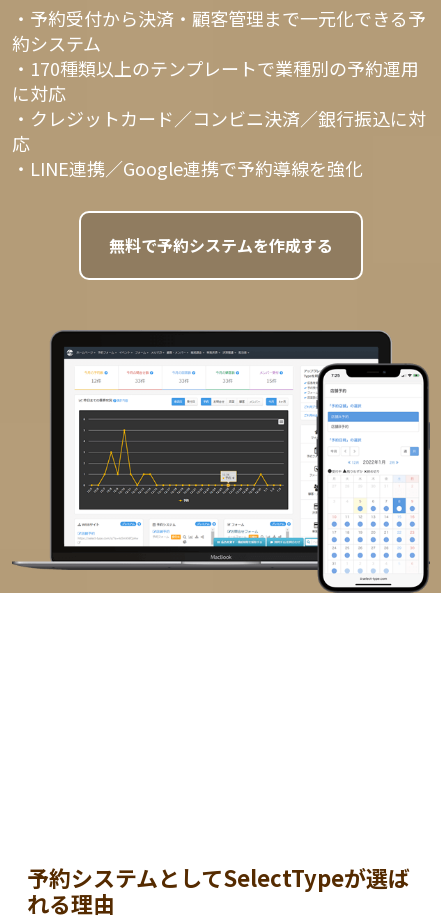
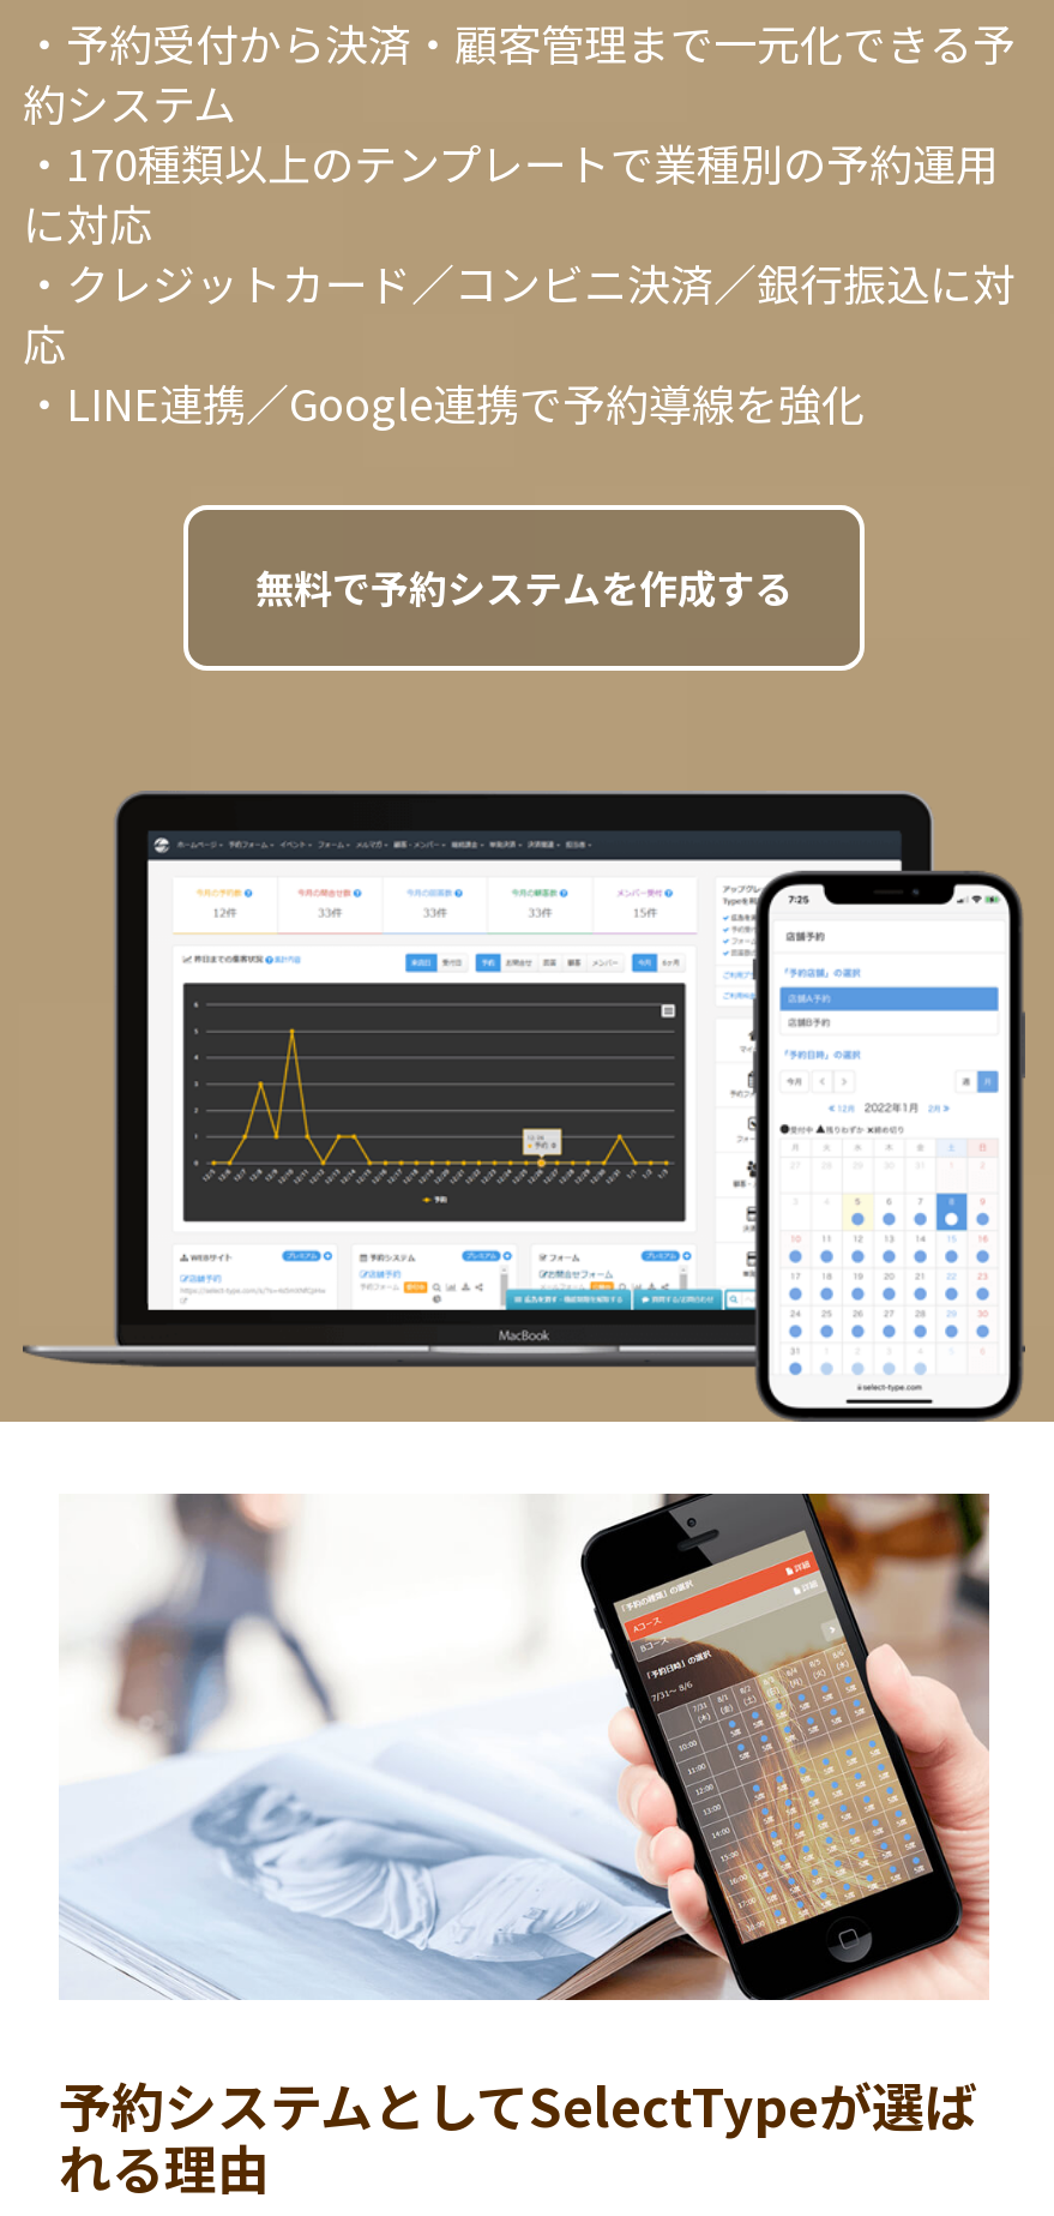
none -> [59,1491,992,2002] [image]

